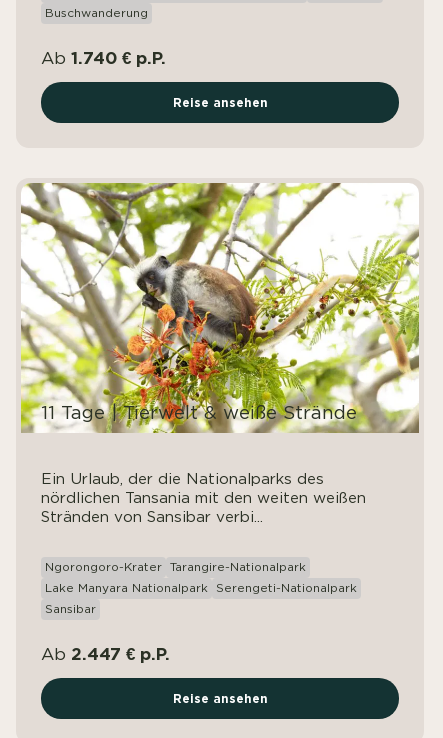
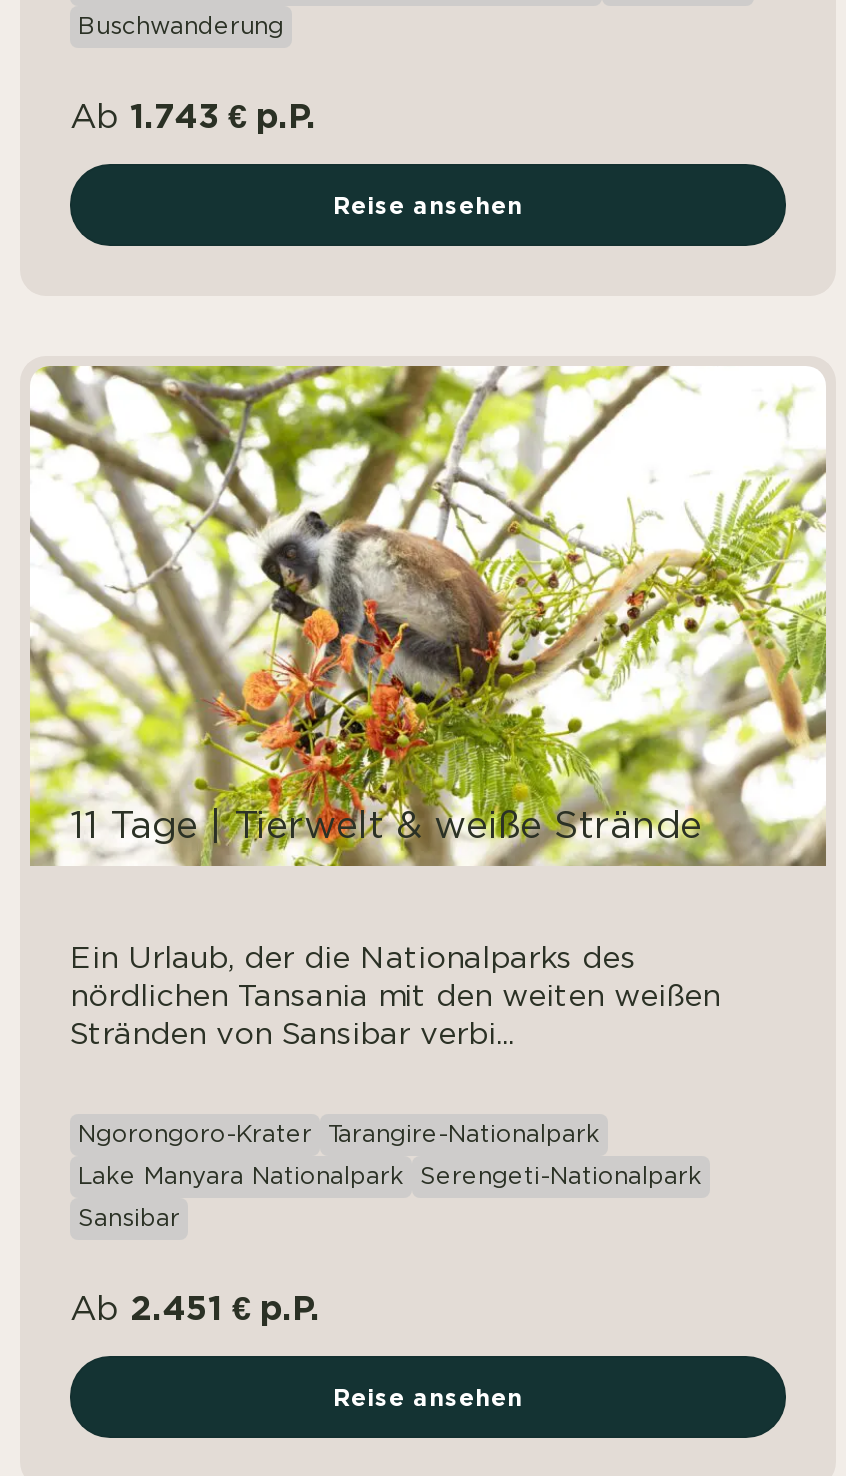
[41,47,166,66] Ab 1.740 € p.P. -> [70,95,316,133] Ab 1.743 € p.P.
[41,644,170,663] Ab 2.447 € p.P. -> [70,1287,320,1325] Ab 2.451 € p.P.

